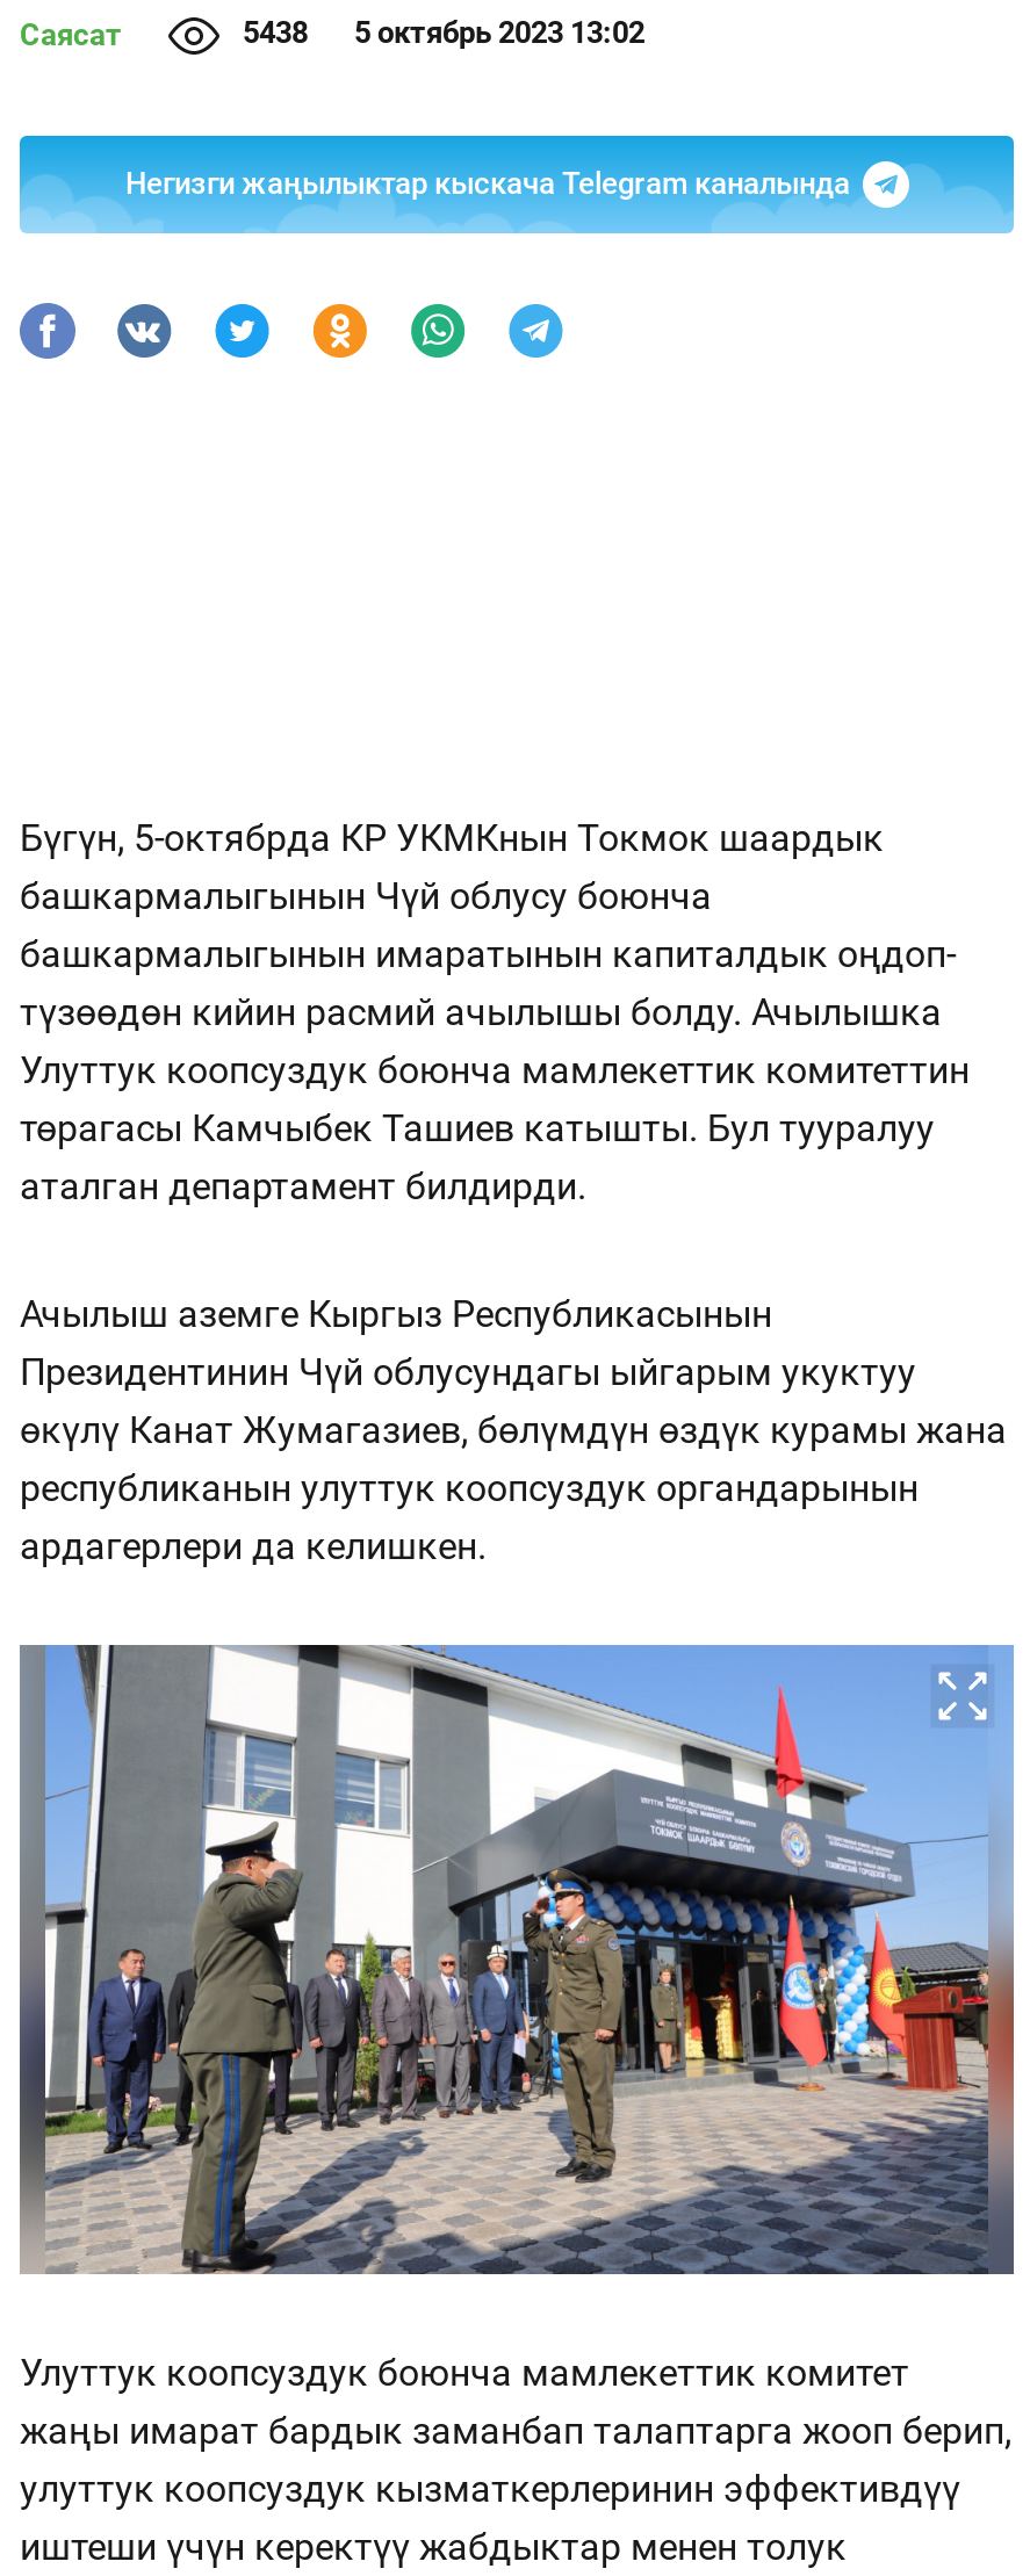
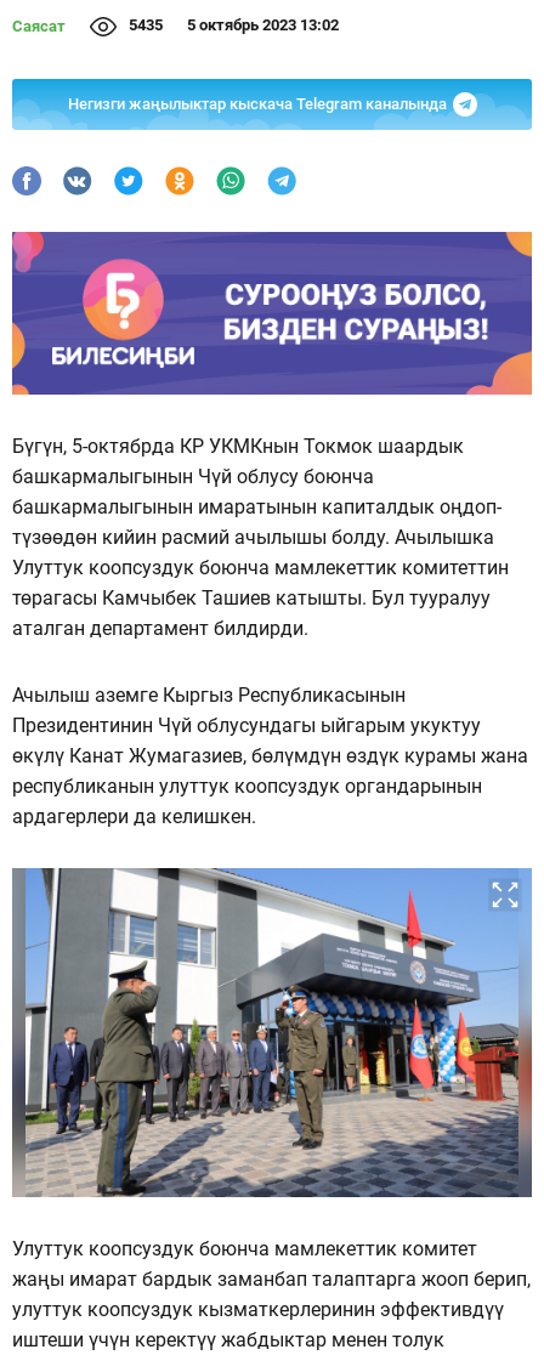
[243,15,644,50] 5438 5 октябрь 2023 13:02 -> [129,16,339,34] 5435 5 октябрь 2023 13:02
none -> [11,231,533,396] [image]

